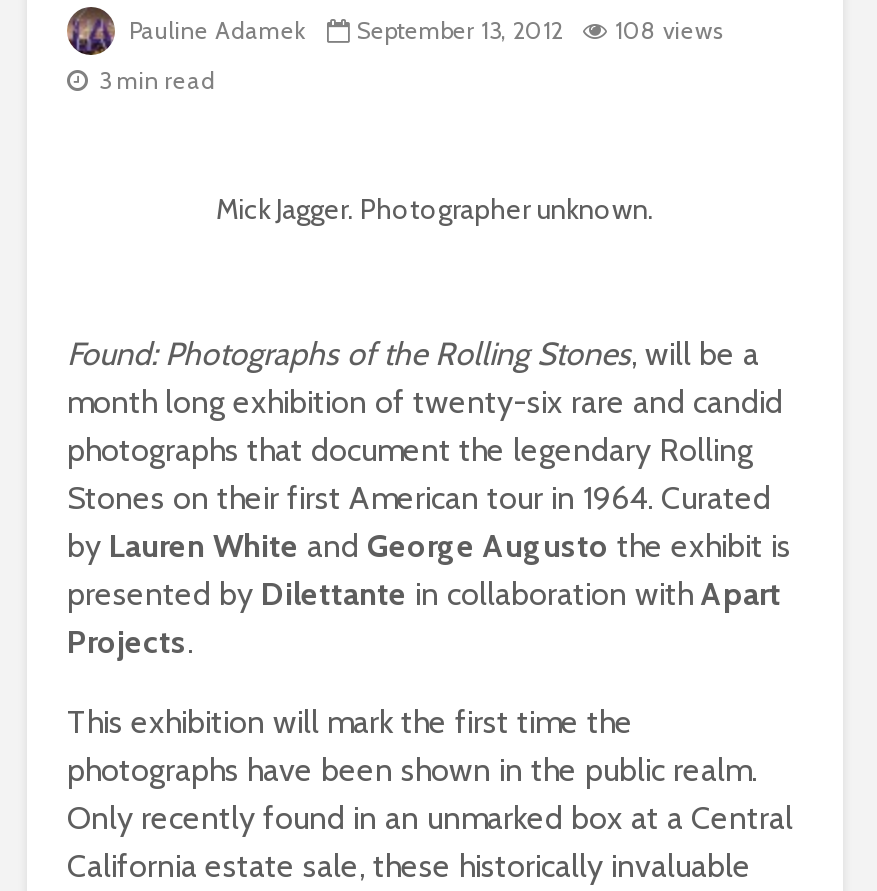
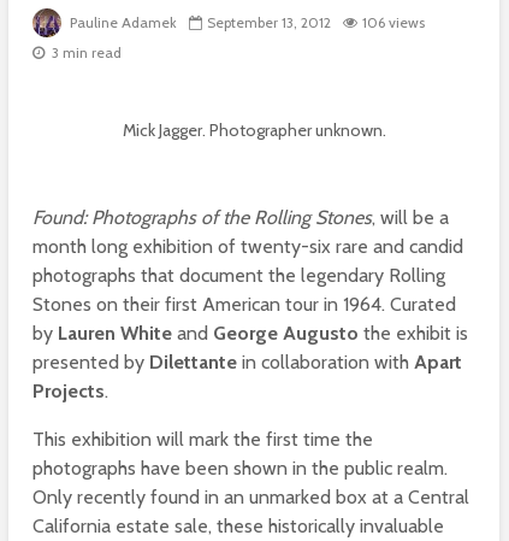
[123,15,723,45] Pauline Adamek September 13, 2012 108 views -> [66,13,425,31] Pauline Adamek September 13, 2012 106 views

